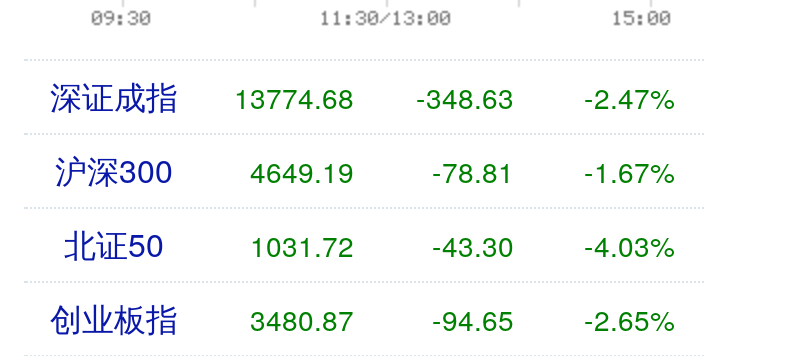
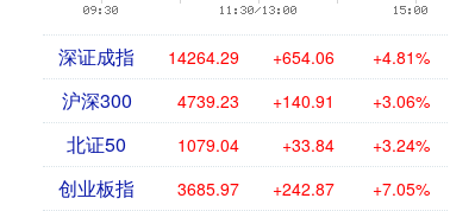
[234,76,354,116] 13774.68 -> [168,45,239,69] 14264.29
[416,76,514,116] -348.63 -> [273,45,335,69] +654.06
[584,76,674,116] -2.47% -> [373,45,430,69] +4.81%
[250,150,354,190] 4649.19 -> [177,89,239,113] 4739.23
[432,150,514,190] -78.81 -> [273,89,335,113] +140.91
[584,150,674,190] -1.67% -> [373,89,430,113] +3.06%
[250,224,354,264] 1031.72 -> [177,133,239,157] 1079.04
[432,224,514,264] -43.30 -> [282,133,335,157] +33.84
[584,224,674,264] -4.03% -> [373,133,430,157] +3.24%
[250,298,354,338] 3480.87 -> [177,177,239,200] 3685.97
[432,298,514,338] -94.65 -> [273,177,335,200] +242.87
[584,298,674,338] -2.65% -> [373,177,430,200] +7.05%

